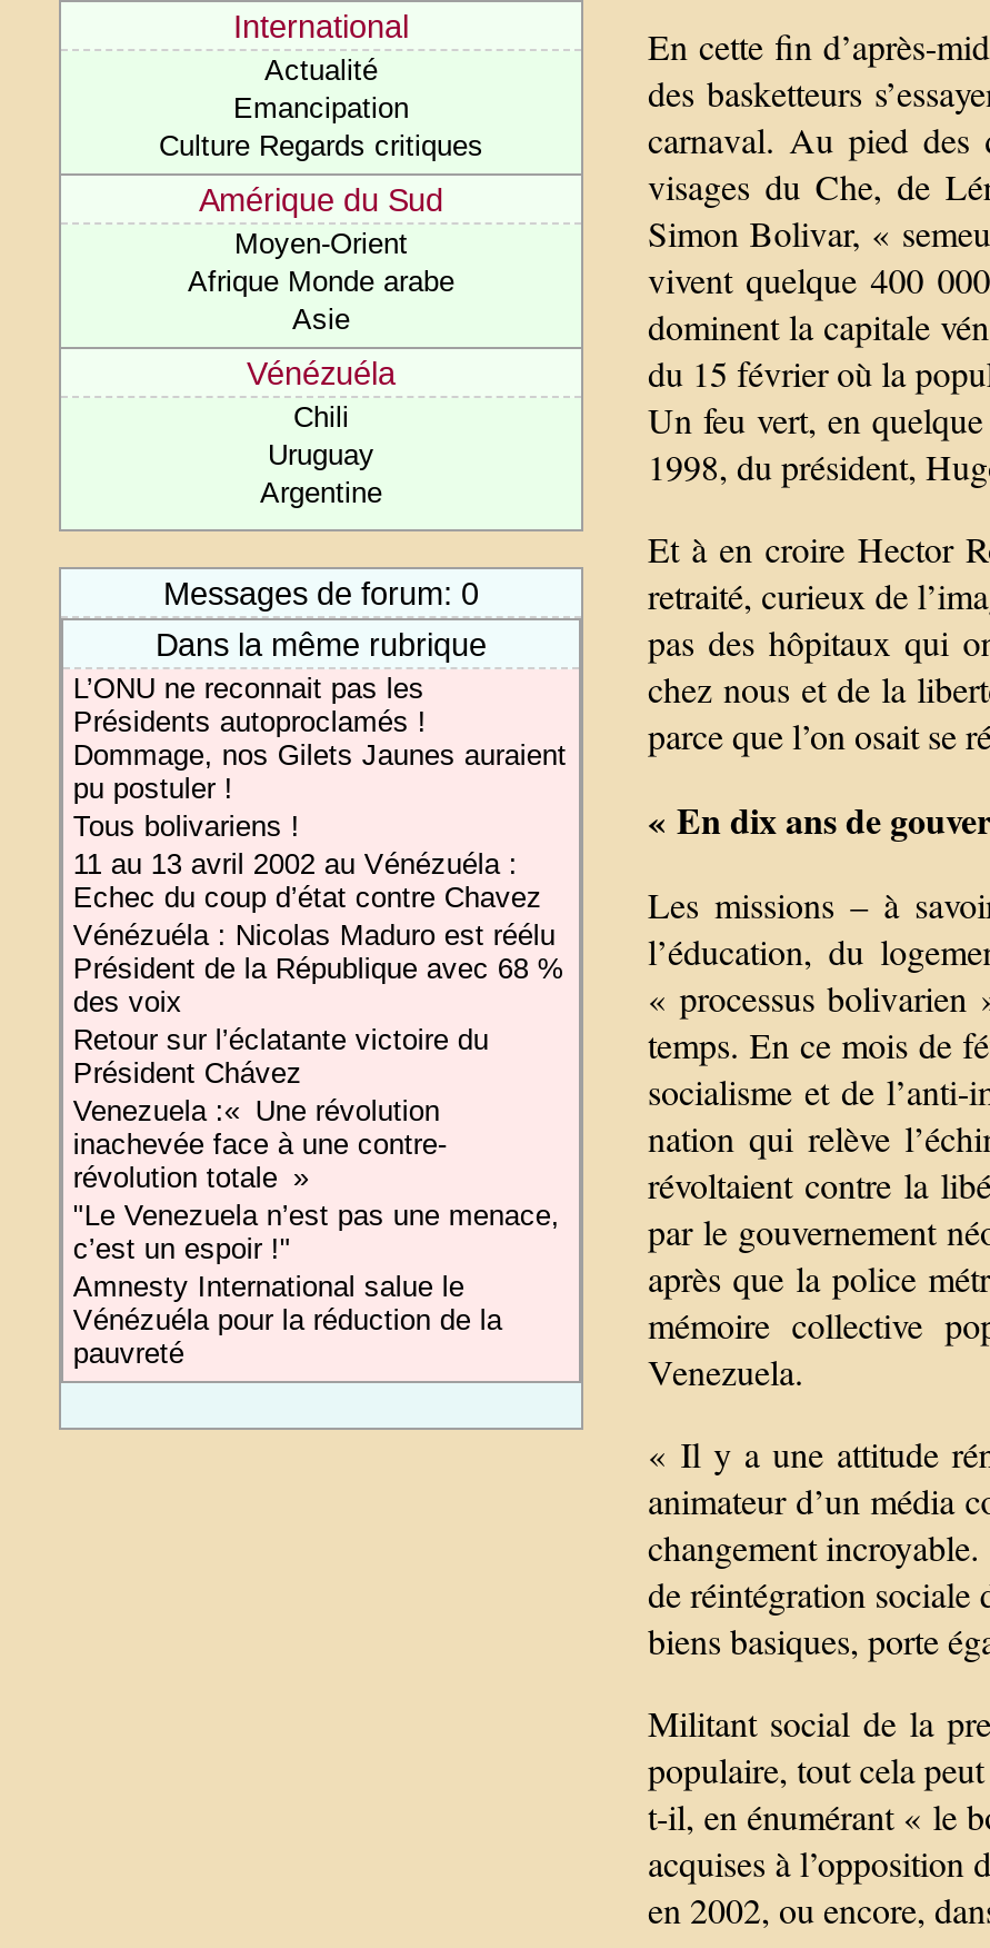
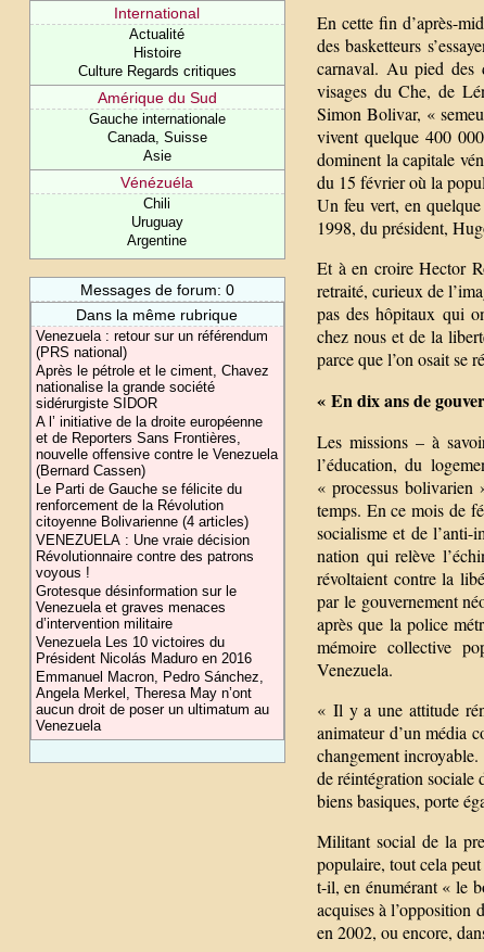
[233,91,409,125] Emancipation -> [133,45,181,61] Histoire
[188,227,454,298] Moyen-Orient | Afrique Monde arabe -> [89,111,226,145] Gauche internationale | Canada, Suisse
[73,672,566,1370] L’ONU ne reconnait pas les | Présidents autoproclamés ! | Dommage, nos Gilets Jaunes auraient | pu postuler ! | Tous bolivariens ! | 11 au 13 avril 2002 au Vénézuéla : | Echec du coup d’état contre Chavez | Vénézuéla : Nicolas Maduro est réélu | Président de la République avec 68 % | des voix | Retour sur l’éclatante victoire du | Président Chávez | Venezuela :« Une révolution | inachevée face à une contre- | révolution totale » | "Le Venezuela n’est pas une menace, | c’est un espoir !" | Amnesty International salue le | Vénézuéla pour la réduction de la | pauvreté -> [36,328,278,734] Venezuela : retour sur un référendum | (PRS national) | Après le pétrole et le ciment, Chavez | nationalise la grande société | sidérurgiste SIDOR | A l’ initiative de la droite européenne | et de Reporters Sans Frontières, | nouvelle offensive contre le Venezuela | (Bernard Cassen) | Le Parti de Gauche se félicite du | renforcement de la Révolution | citoyenne Bolivarienne (4 articles) | VENEZUELA : Une vraie décision | Révolutionnaire contre des patrons | voyous ! | Grotesque désinformation sur le | Venezuela et graves menaces | d’intervention militaire | Venezuela Les 10 victoires du | Président Nicolás Maduro en 2016 | Emmanuel Macron, Pedro Sánchez, | Angela Merkel, Theresa May n’ont | aucun droit de poser un ultimatum au | Venezuela
none -> [28,674,286,764] [image]

